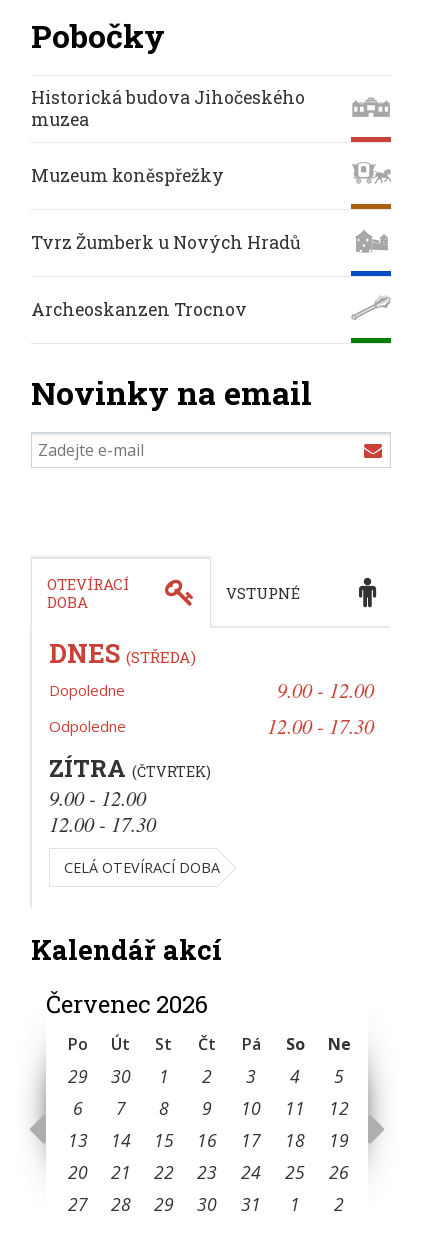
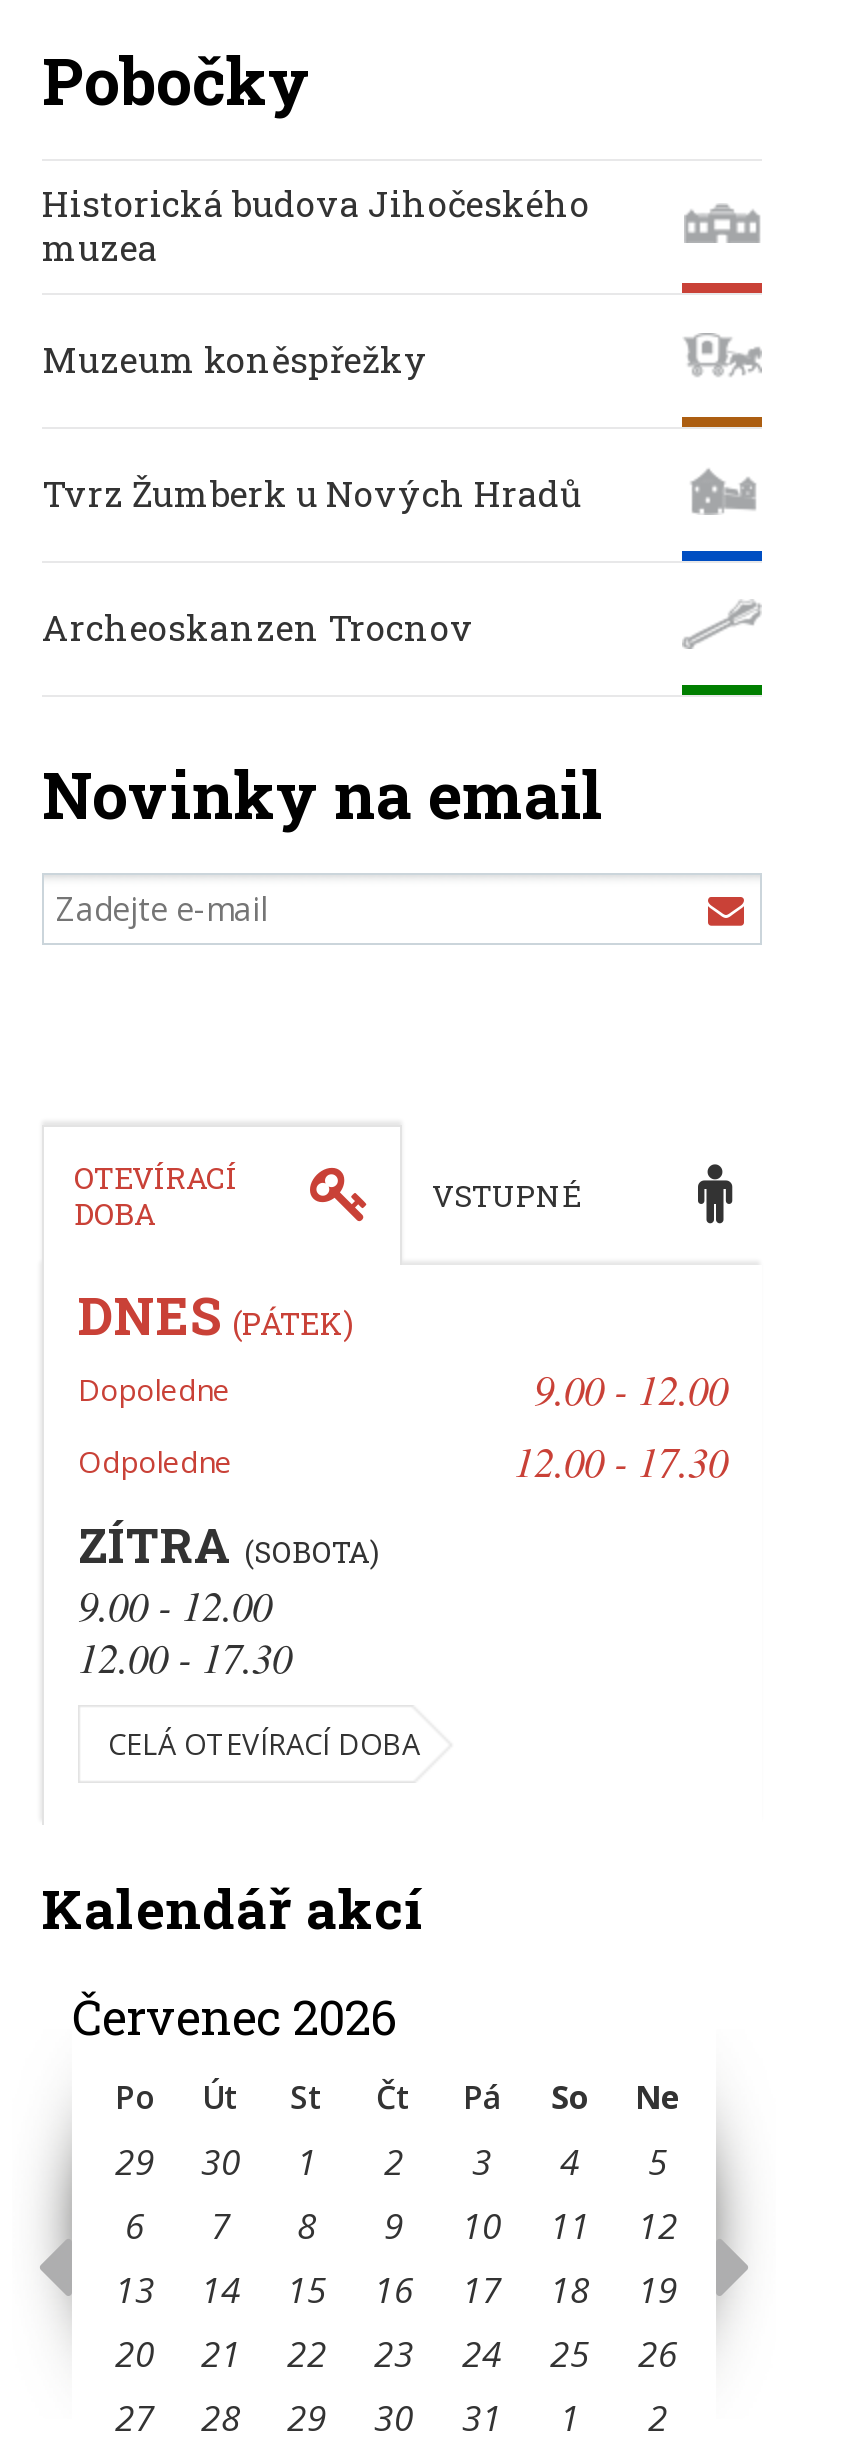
[49,636,196,670] DNES (STŘEDA) -> [78,1281,354,1349] DNES (PÁTEK)
[49,752,211,784] ZÍTRA (ČTVRTEK) -> [78,1513,380,1577] ZÍTRA (SOBOTA)

